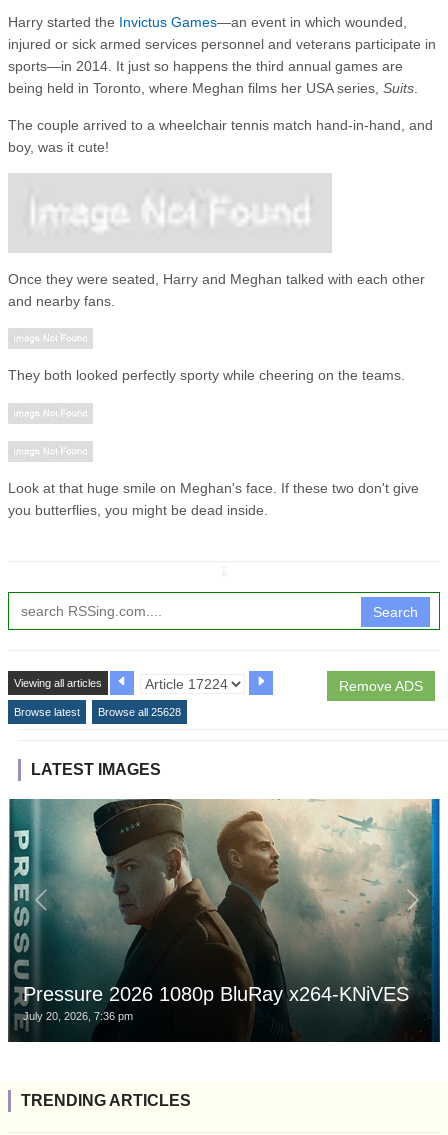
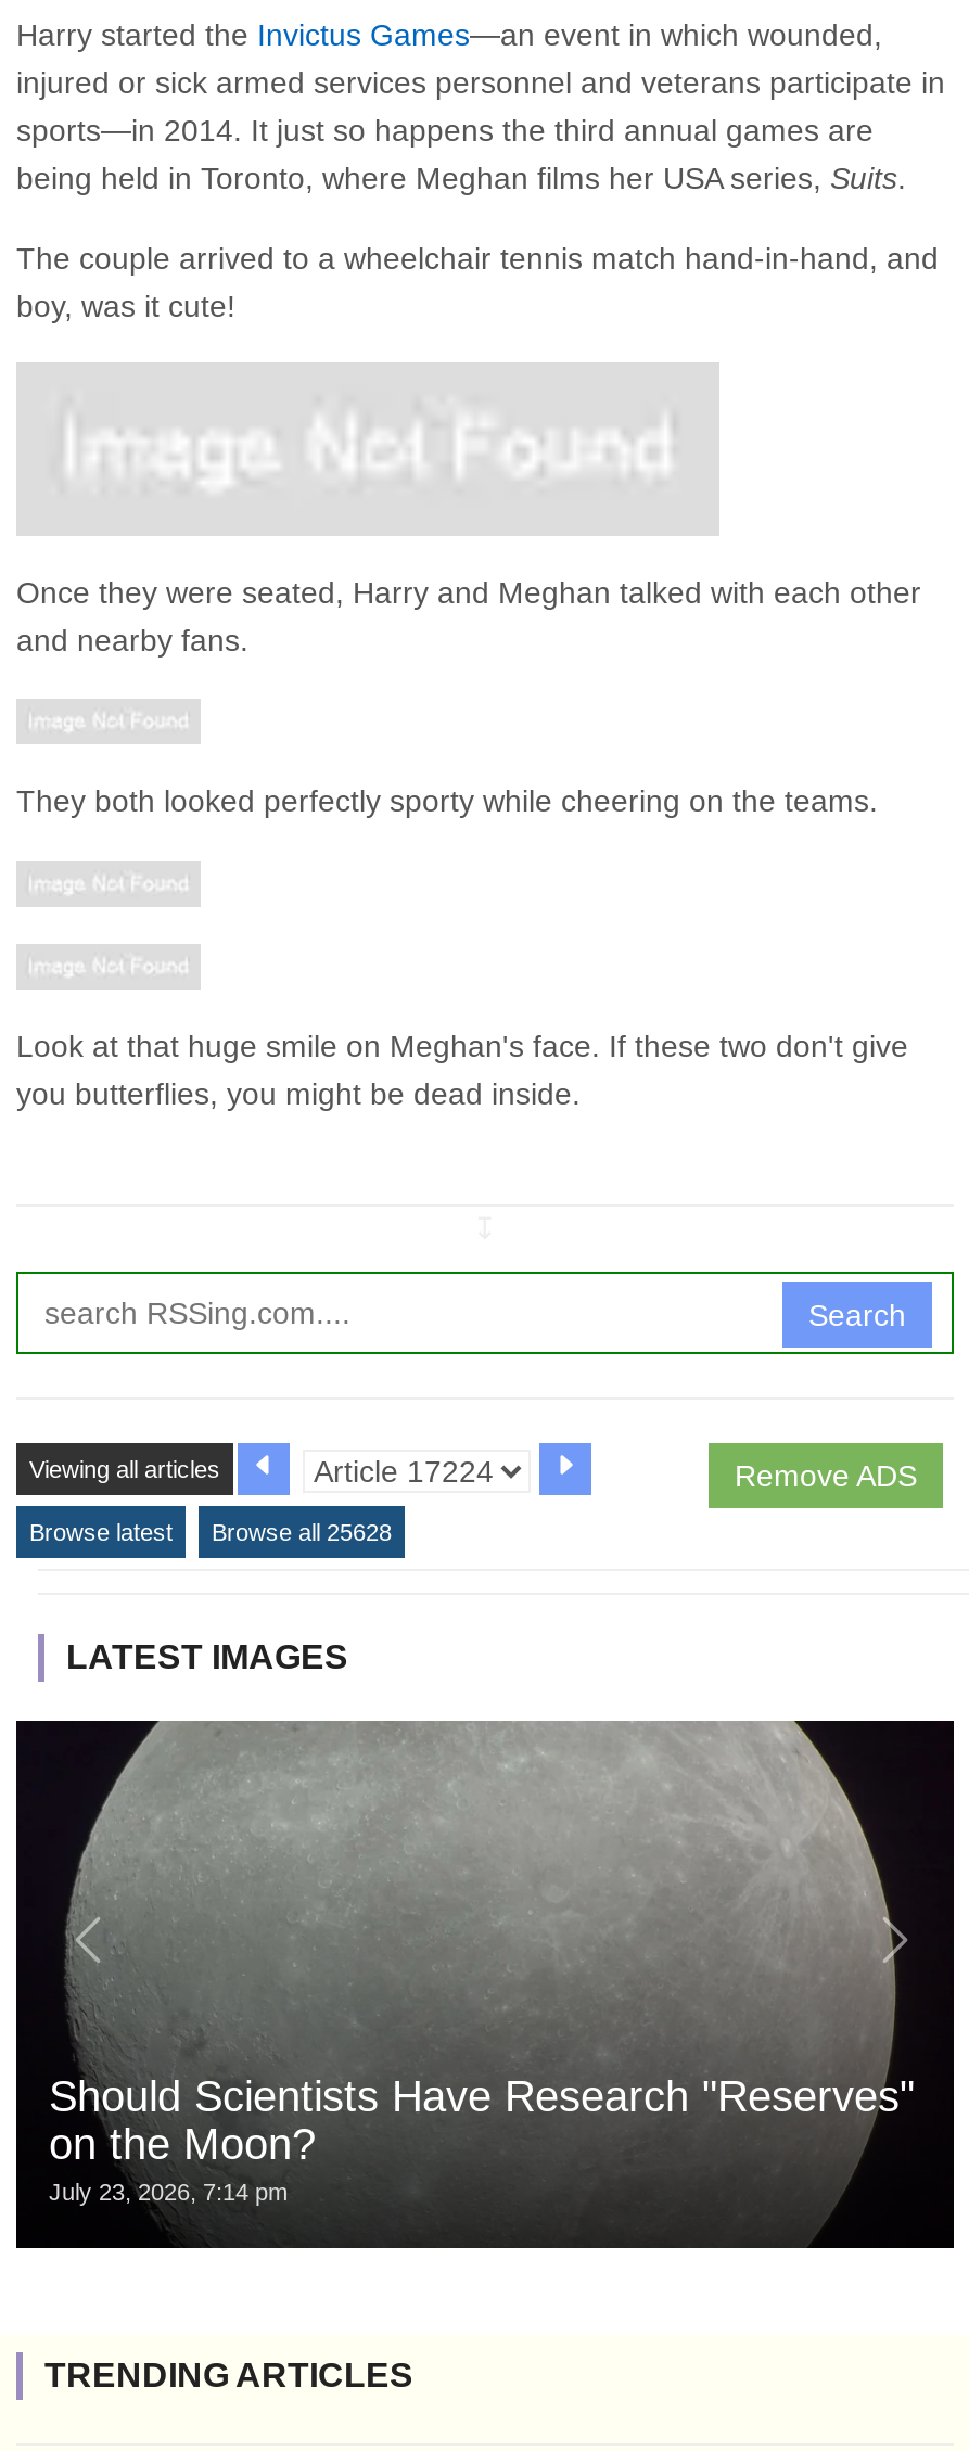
[7,798,441,1042] [image] | Pressure 2026 1080p BluRay x264-KNiVES | July 20, 2026, 7:36 pm -> [14,1719,956,2248] [image] | Should Scientists Have Research "Reserves" | on the Moon? | July 23, 2026, 7:14 pm

